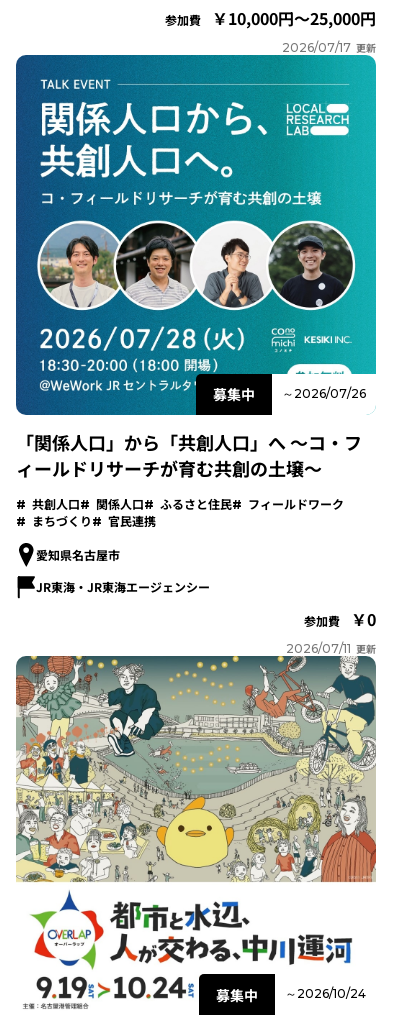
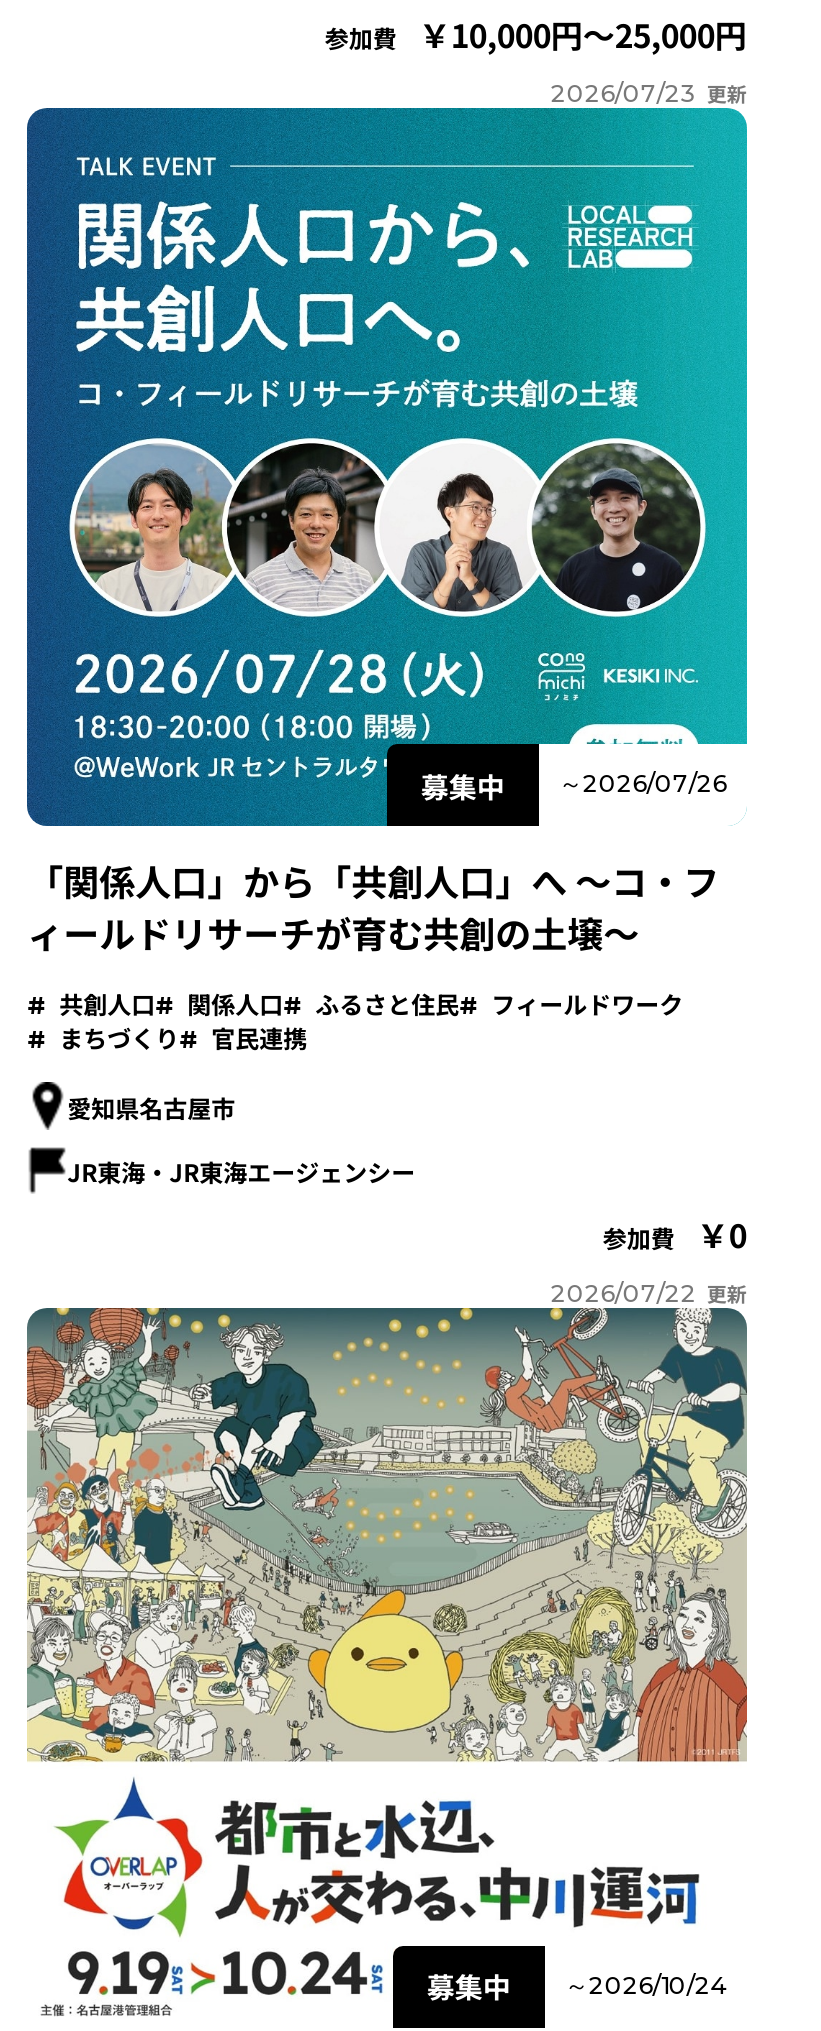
[282,40,376,55] 2026/07/17 更新 -> [551,77,747,107] 2026/07/23 更新
[286,641,376,656] 2026/07/11 更新 -> [551,1278,747,1308] 2026/07/22 更新

